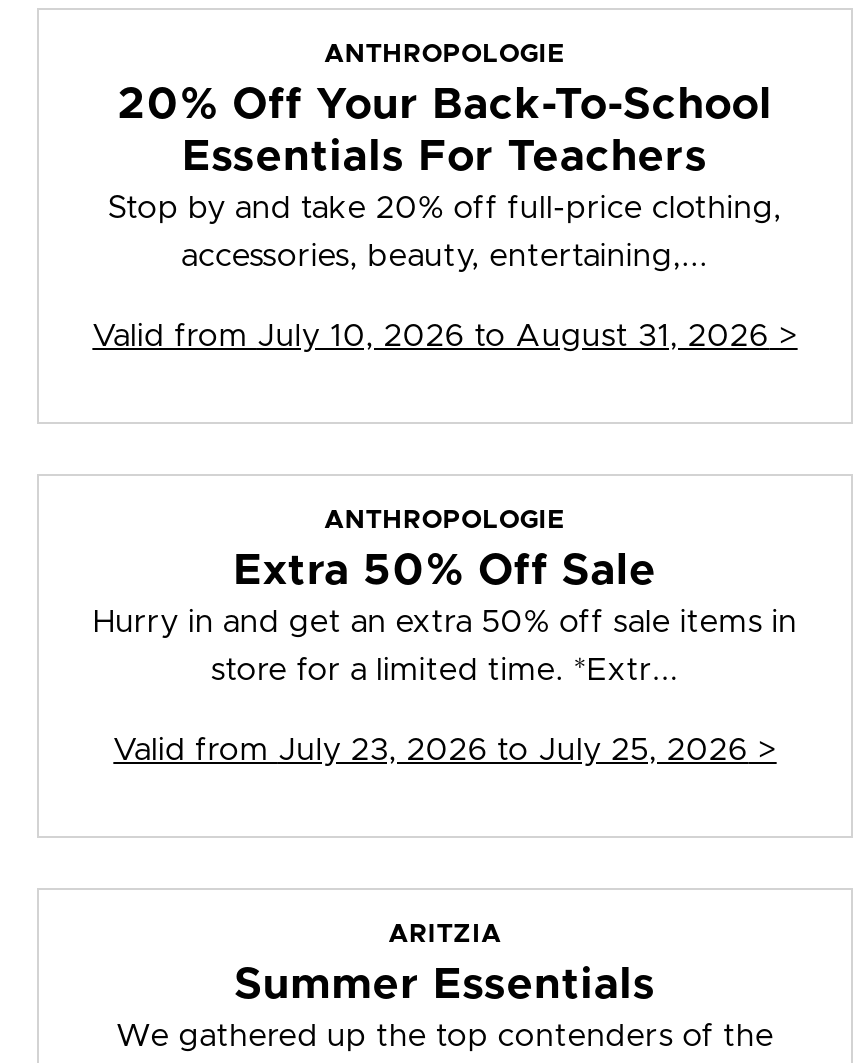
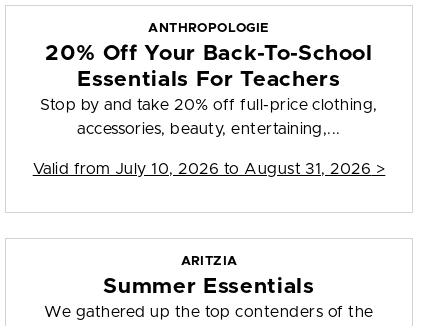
[92,508,798,766] ANTHROPOLOGIE | Extra 50% Off Sale | Hurry in and get an extra 50% off sale items in | store for a limited time. *Extr... | Valid from July 23, 2026 to July 25, 2026 > -> none

